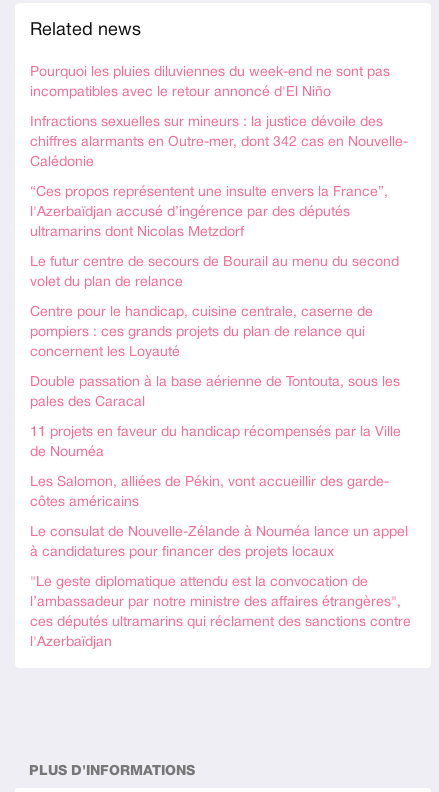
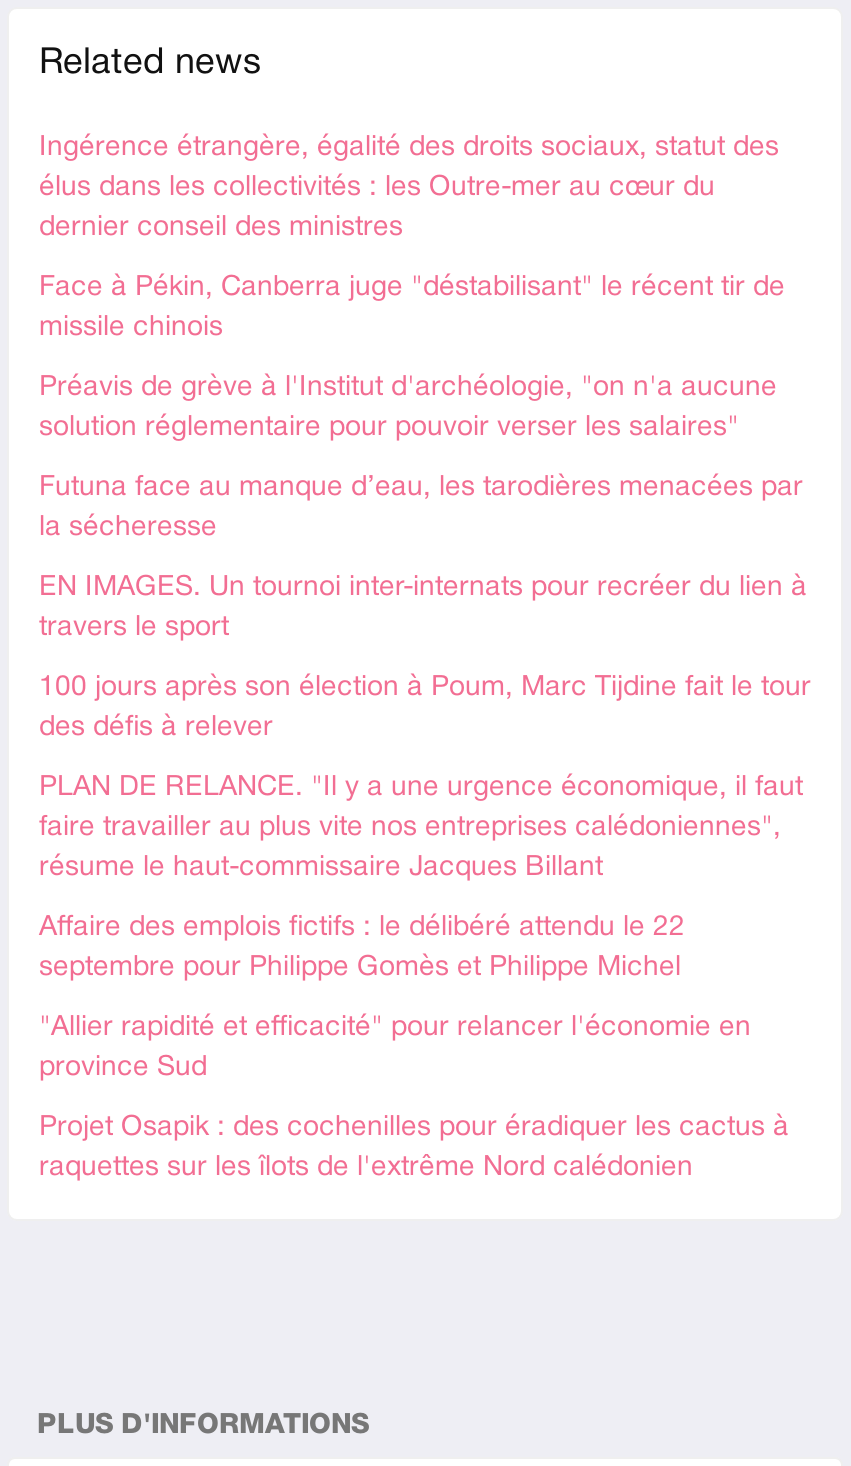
[30,66,411,649] Pourquoi les pluies diluviennes du week-end ne sont pas | incompatibles avec le retour annoncé d'El Niño | Infractions sexuelles sur mineurs : la justice dévoile des | chiffres alarmants en Outre-mer, dont 342 cas en Nouvelle- | Calédonie | “Ces propos représentent une insulte envers la France”, | l'Azerbaïdjan accusé d’ingérence par des députés | ultramarins dont Nicolas Metzdorf | Le futur centre de secours de Bourail au menu du second | volet du plan de relance | Centre pour le handicap, cuisine centrale, caserne de | pompiers : ces grands projets du plan de relance qui | concernent les Loyauté | Double passation à la base aérienne de Tontouta, sous les | pales des Caracal | 11 projets en faveur du handicap récompensés par la Ville | de Nouméa | Les Salomon, alliées de Pékin, vont accueillir des garde- | côtes américains | Le consulat de Nouvelle-Zélande à Nouméa lance un appel | à candidatures pour financer des projets locaux | "Le geste diplomatique attendu est la convocation de | l’ambassadeur par notre ministre des affaires étrangères", | ces députés ultramarins qui réclament des sanctions contre | l'Azerbaïdjan -> [39,135,811,1181] Ingérence étrangère, égalité des droits sociaux, statut des | élus dans les collectivités : les Outre-mer au cœur du | dernier conseil des ministres | Face à Pékin, Canberra juge "déstabilisant" le récent tir de | missile chinois | Préavis de grève à l'Institut d'archéologie, "on n'a aucune | solution réglementaire pour pouvoir verser les salaires" | Futuna face au manque d’eau, les tarodières menacées par | la sécheresse | EN IMAGES. Un tournoi inter-internats pour recréer du lien à | travers le sport | 100 jours après son élection à Poum, Marc Tijdine fait le tour | des défis à relever | PLAN DE RELANCE. "Il y a une urgence économique, il faut | faire travailler au plus vite nos entreprises calédoniennes", | résume le haut-commissaire Jacques Billant | Affaire des emplois fictifs : le délibéré attendu le 22 | septembre pour Philippe Gomès et Philippe Michel | "Allier rapidité et efficacité" pour relancer l'économie en | province Sud | Projet Osapik : des cochenilles pour éradiquer les cactus à | raquettes sur les îlots de l'extrême Nord calédonien

